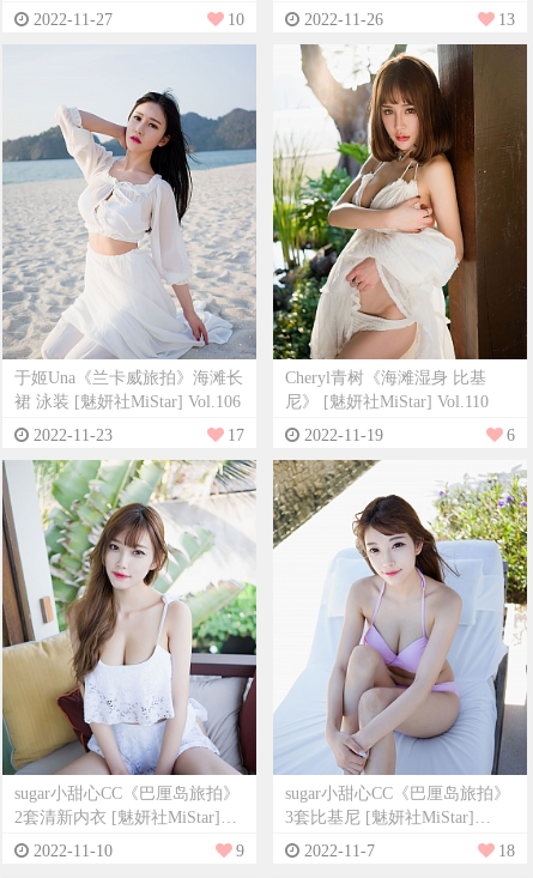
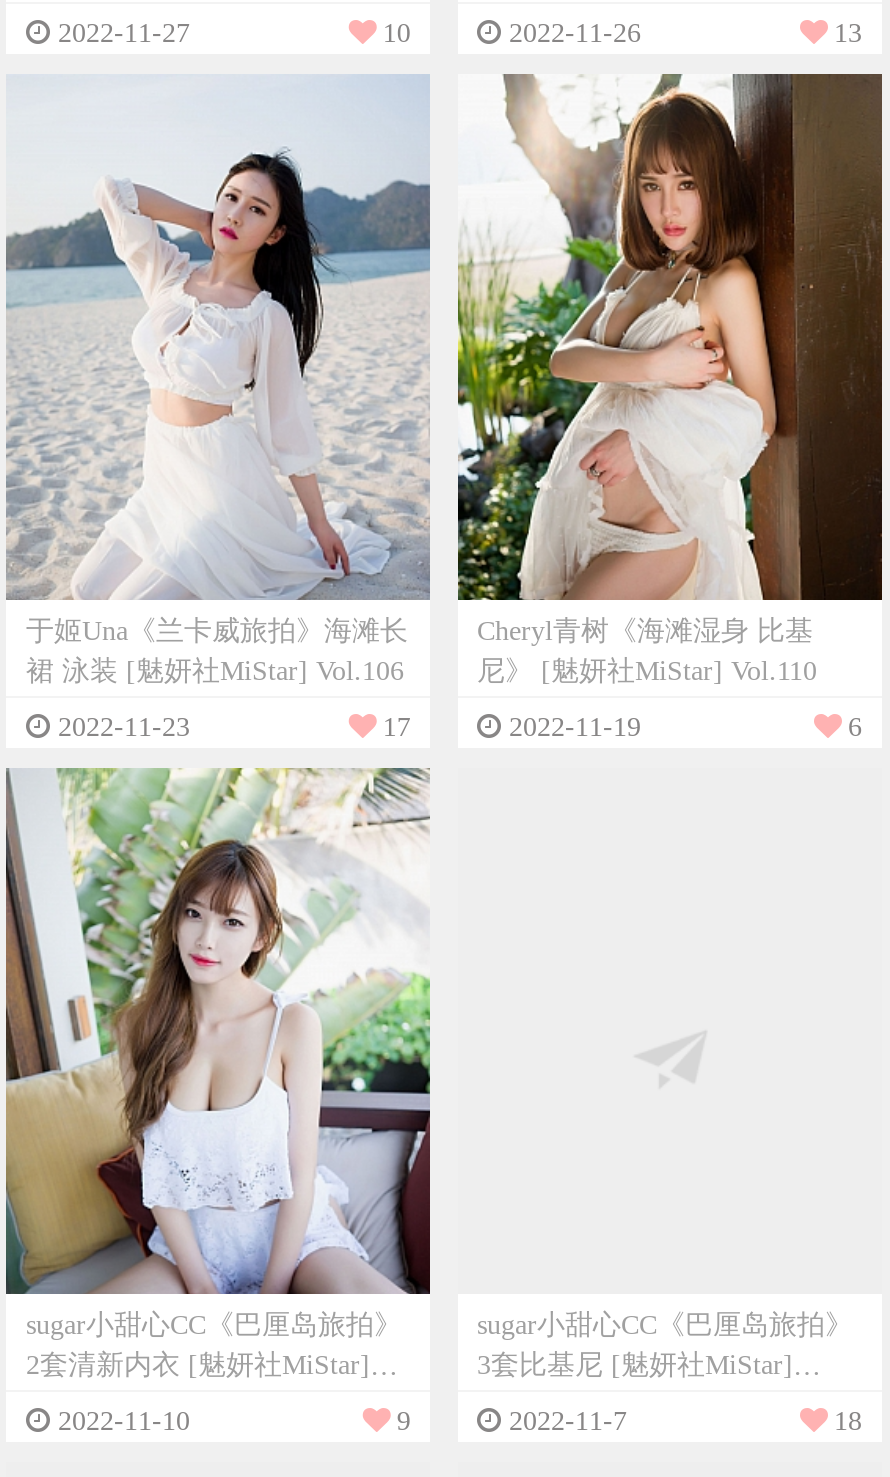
[272,459,528,776] [image] -> none

